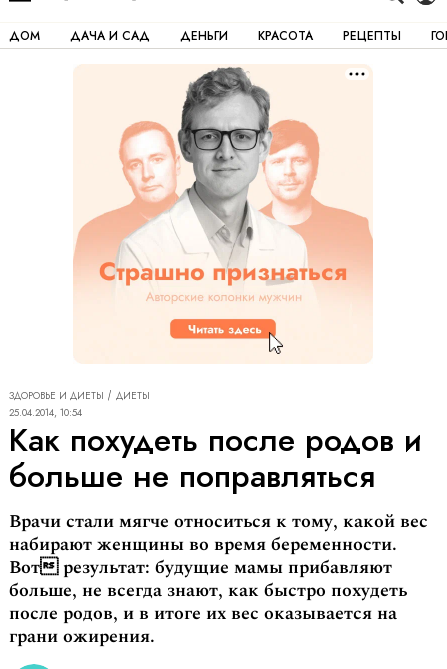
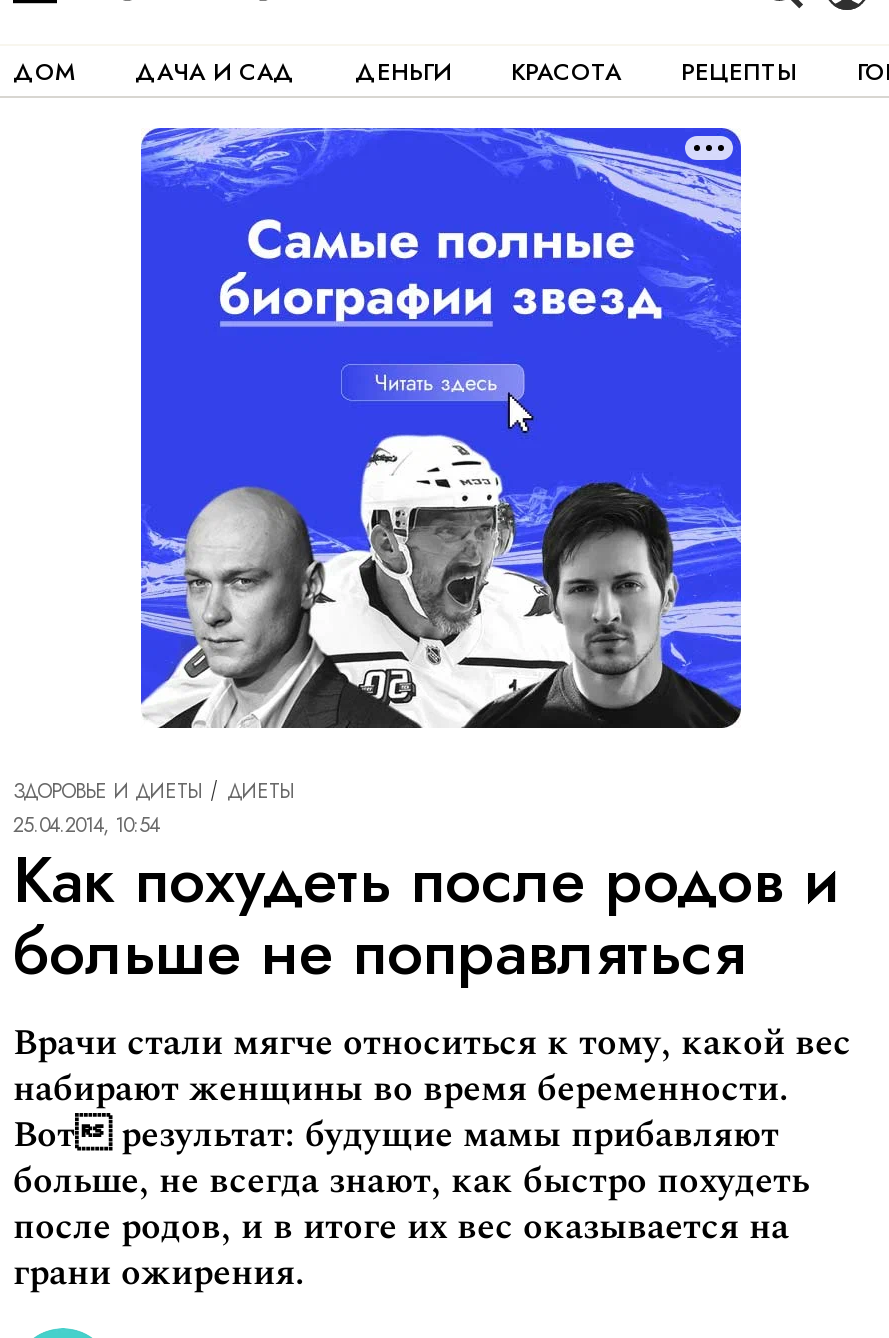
[73,64,374,364] [image] -> [139,126,743,730] [image]

